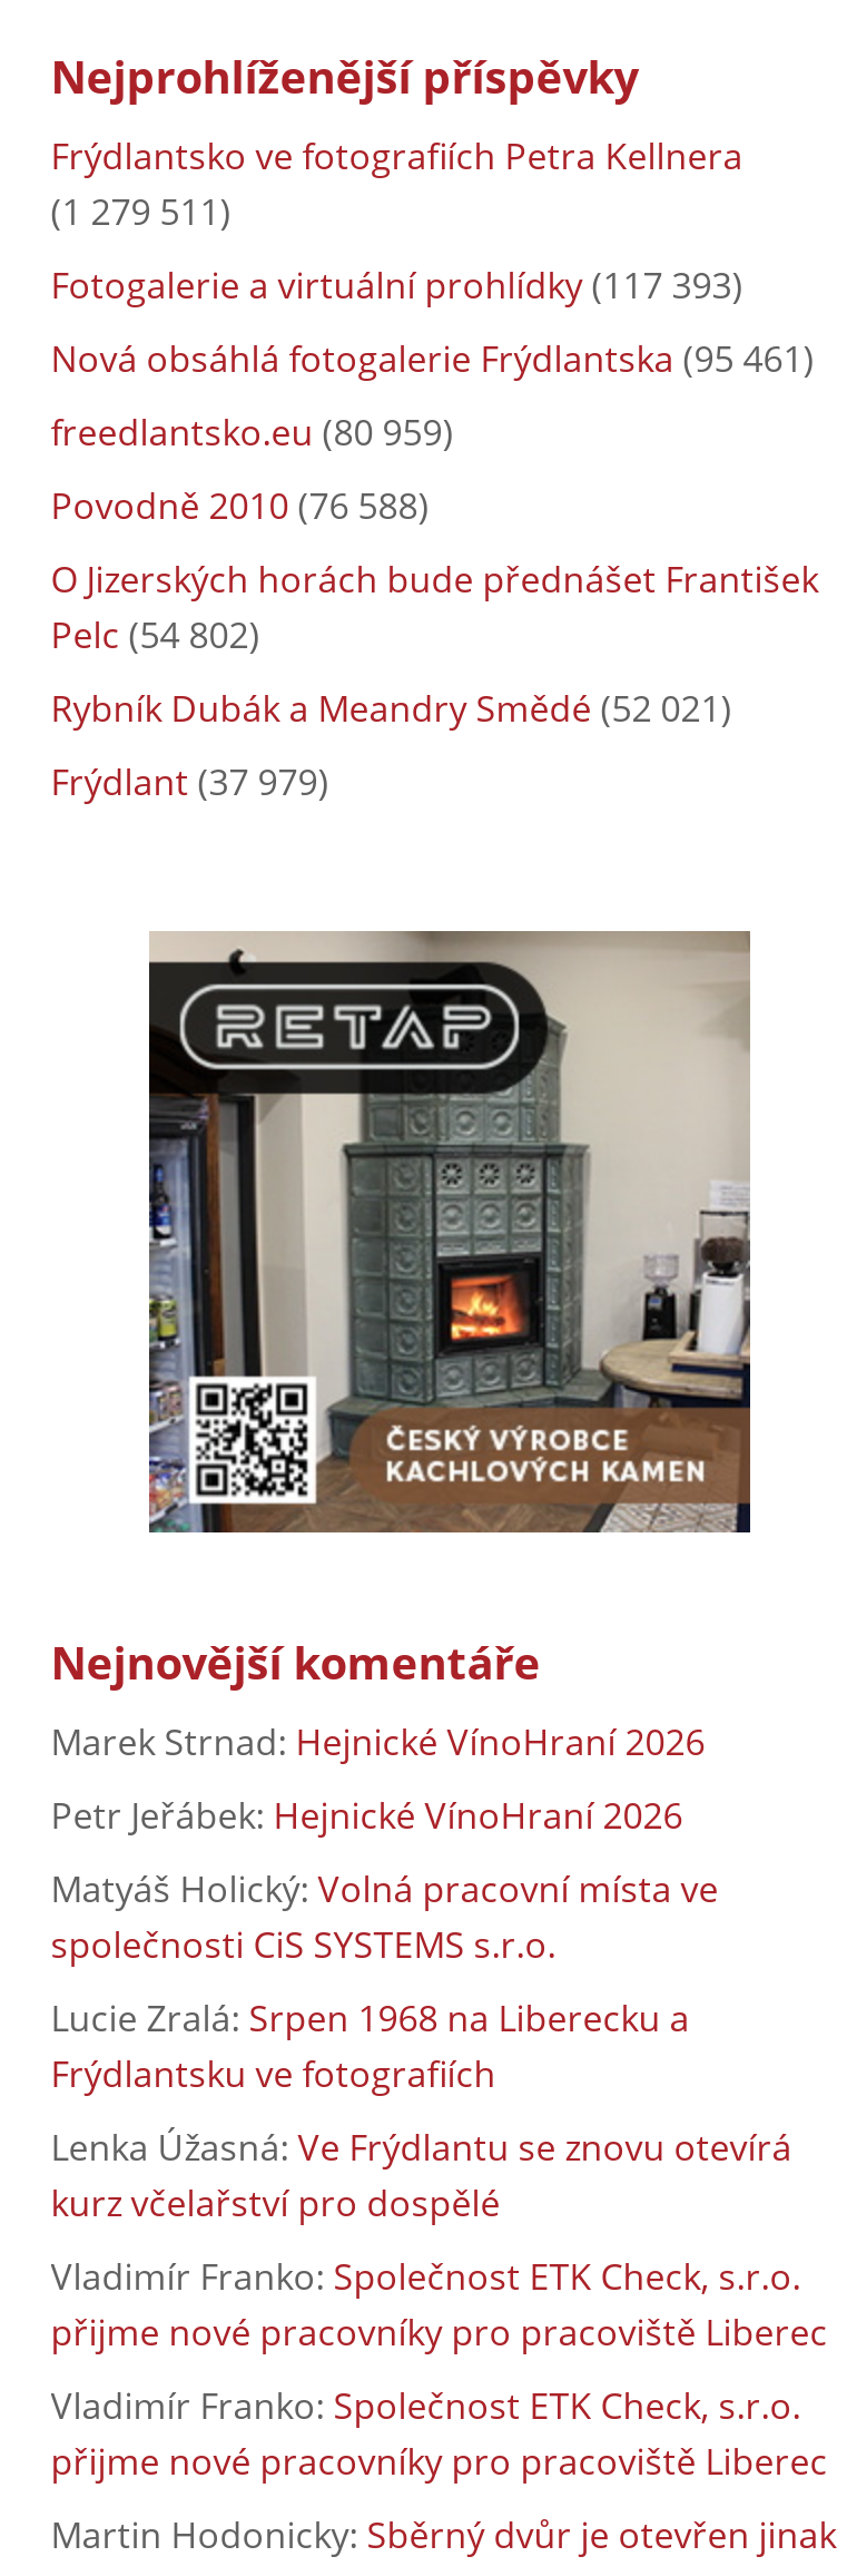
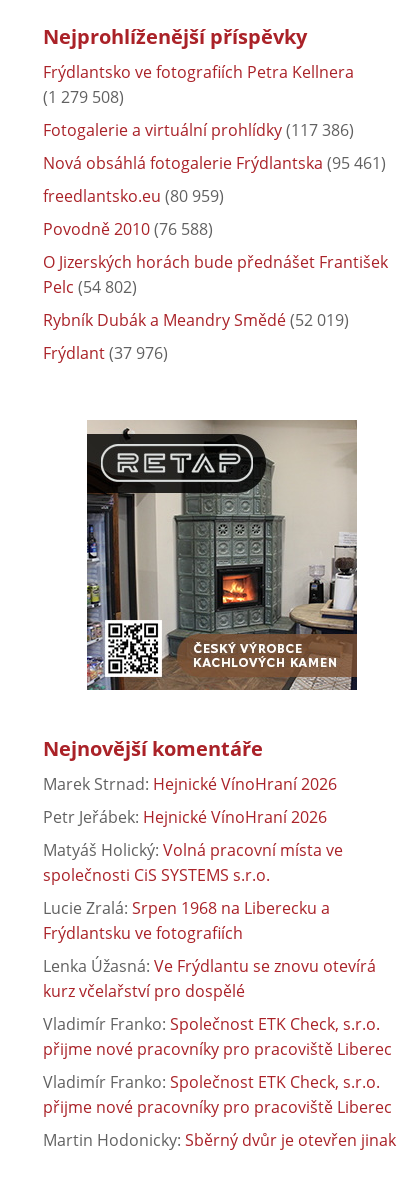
[51,186,231,235] (1 279 511) -> [43,85,124,107] (1 279 508)
[51,259,743,308] Fotogalerie a virtuální prohlídky (117 393) -> [43,118,354,140] Fotogalerie a virtuální prohlídky (117 386)
[51,683,732,732] Rybník Dubák a Meandry Smědé (52 021) -> [43,308,349,330] Rybník Dubák a Meandry Smědé (52 019)
[51,756,329,805] Frýdlant (37 979) -> [43,341,168,363] Frýdlant (37 976)

